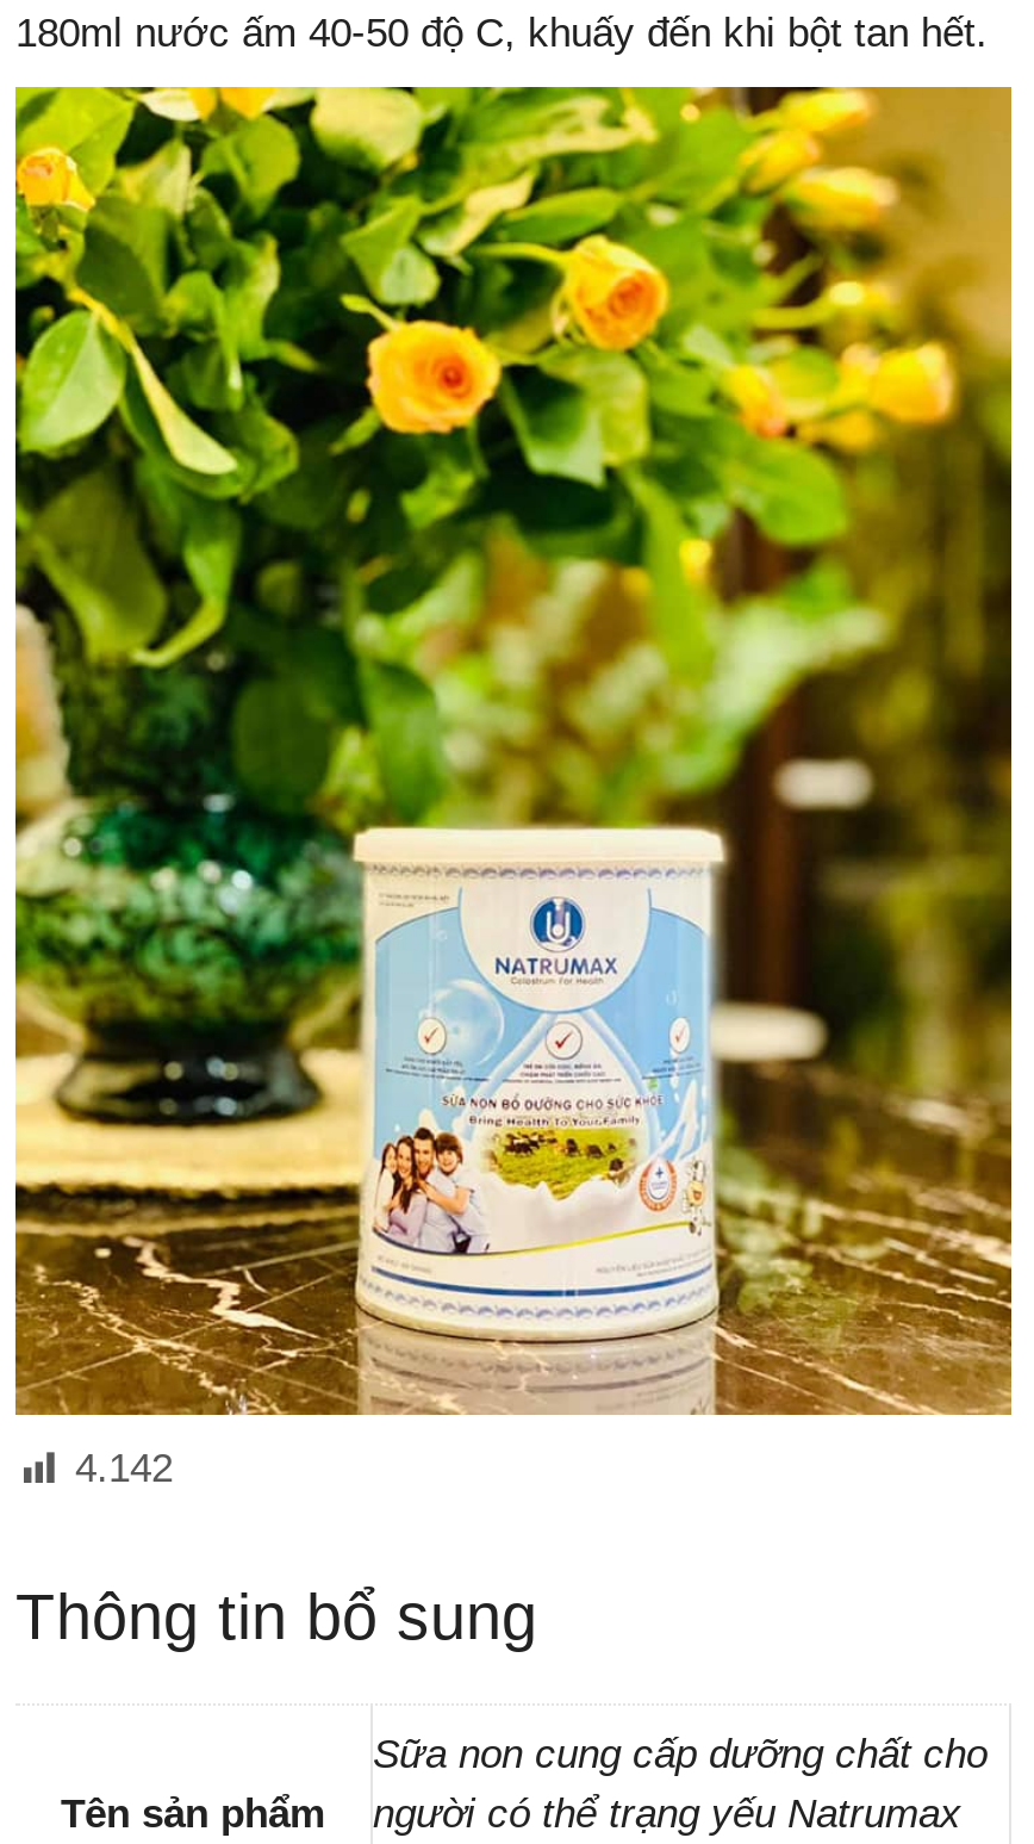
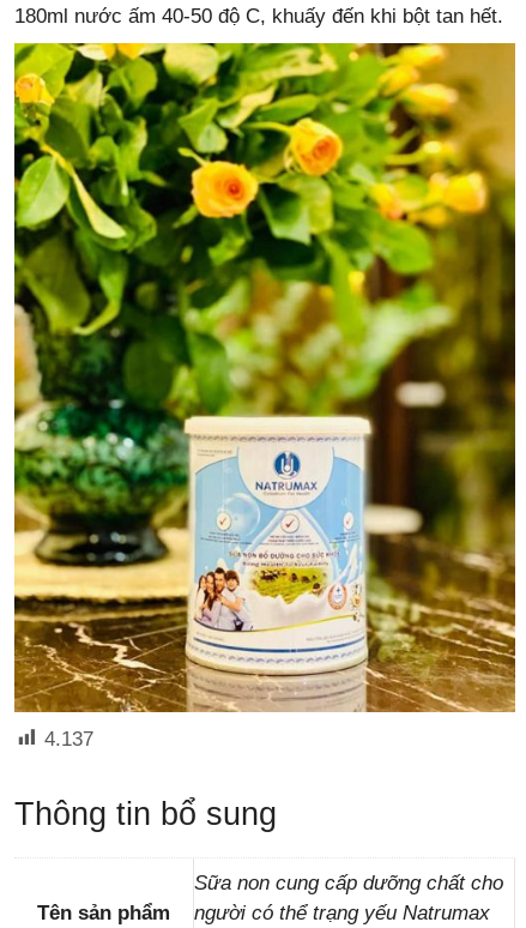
[75,1446,173,1491] 4.142 -> [44,728,93,750] 4.137

